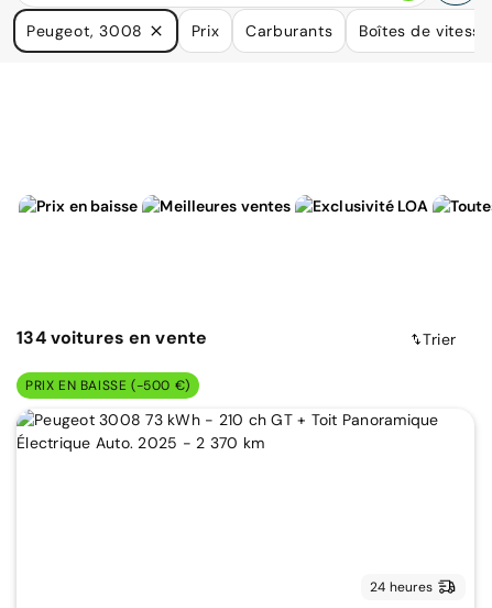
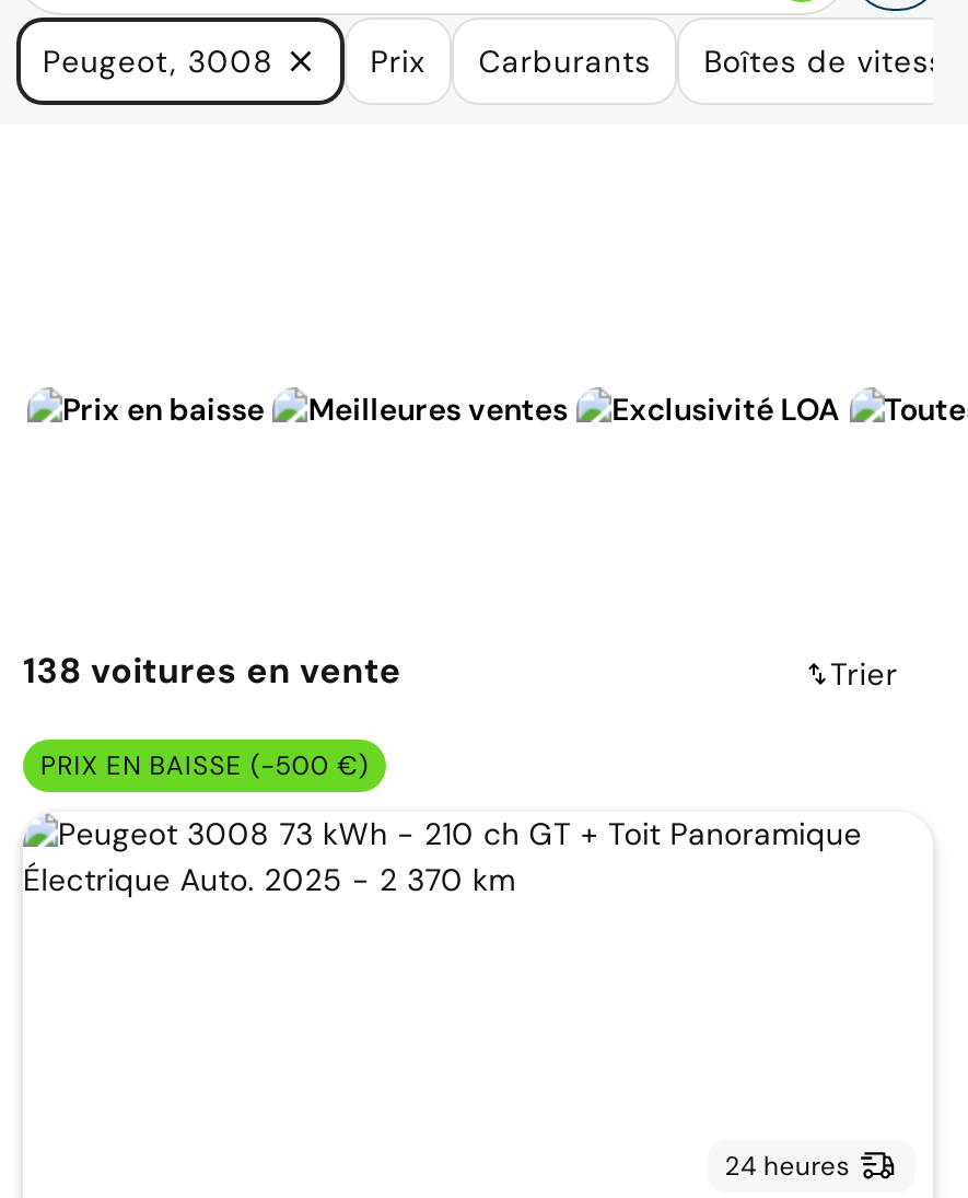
[17,326,207,349] 134 voitures en vente -> [23,648,402,694] 138 voitures en vente

